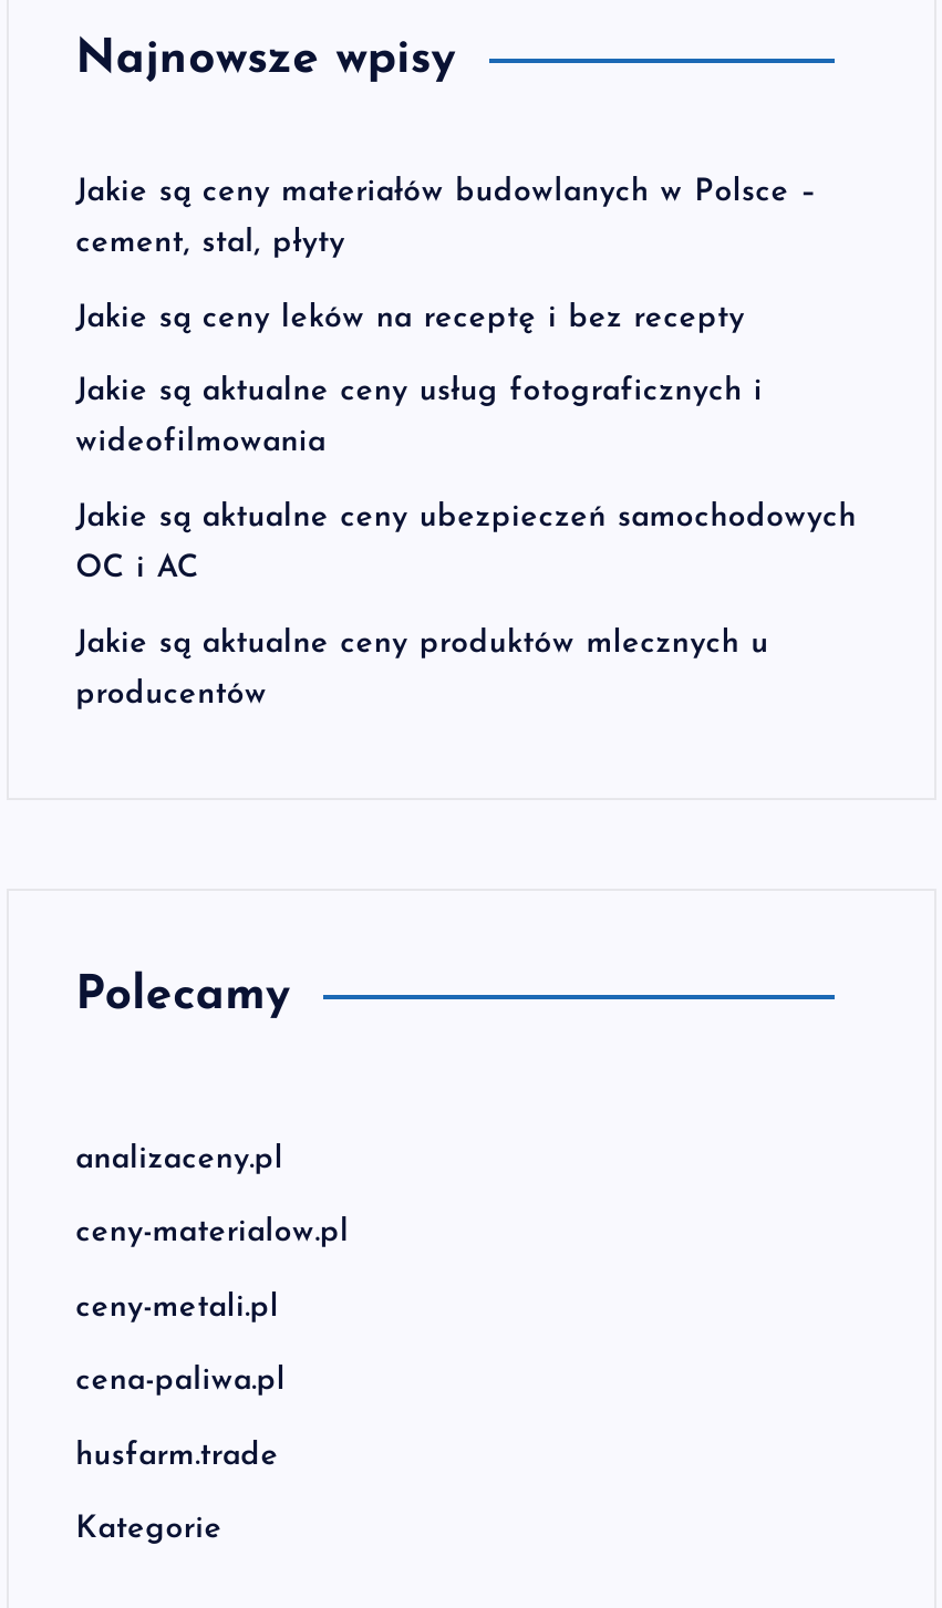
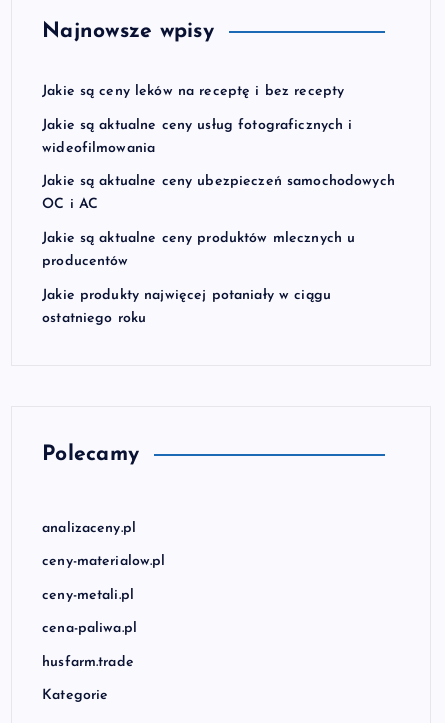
[75,177,816,261] Jakie są ceny materiałów budowlanych w Polsce – | cement, stal, płyty -> none
moved [75,302,856,710] -> [42,84,395,269]: Jakie są ceny leków na receptę i bez recepty | Jakie są aktualne ceny usług fotograficznych i | wideofilmowania | Jakie są aktualne ceny ubezpieczeń samochodowych | OC i AC | Jakie są aktualne ceny produktów mlecznych u | producentów
none -> [42,287,331,325] Jakie produkty najwięcej potaniały w ciągu | ostatniego roku

